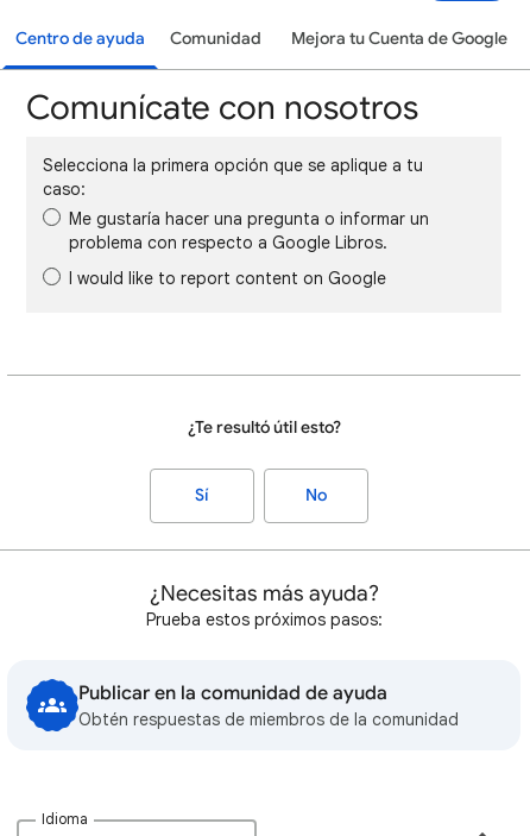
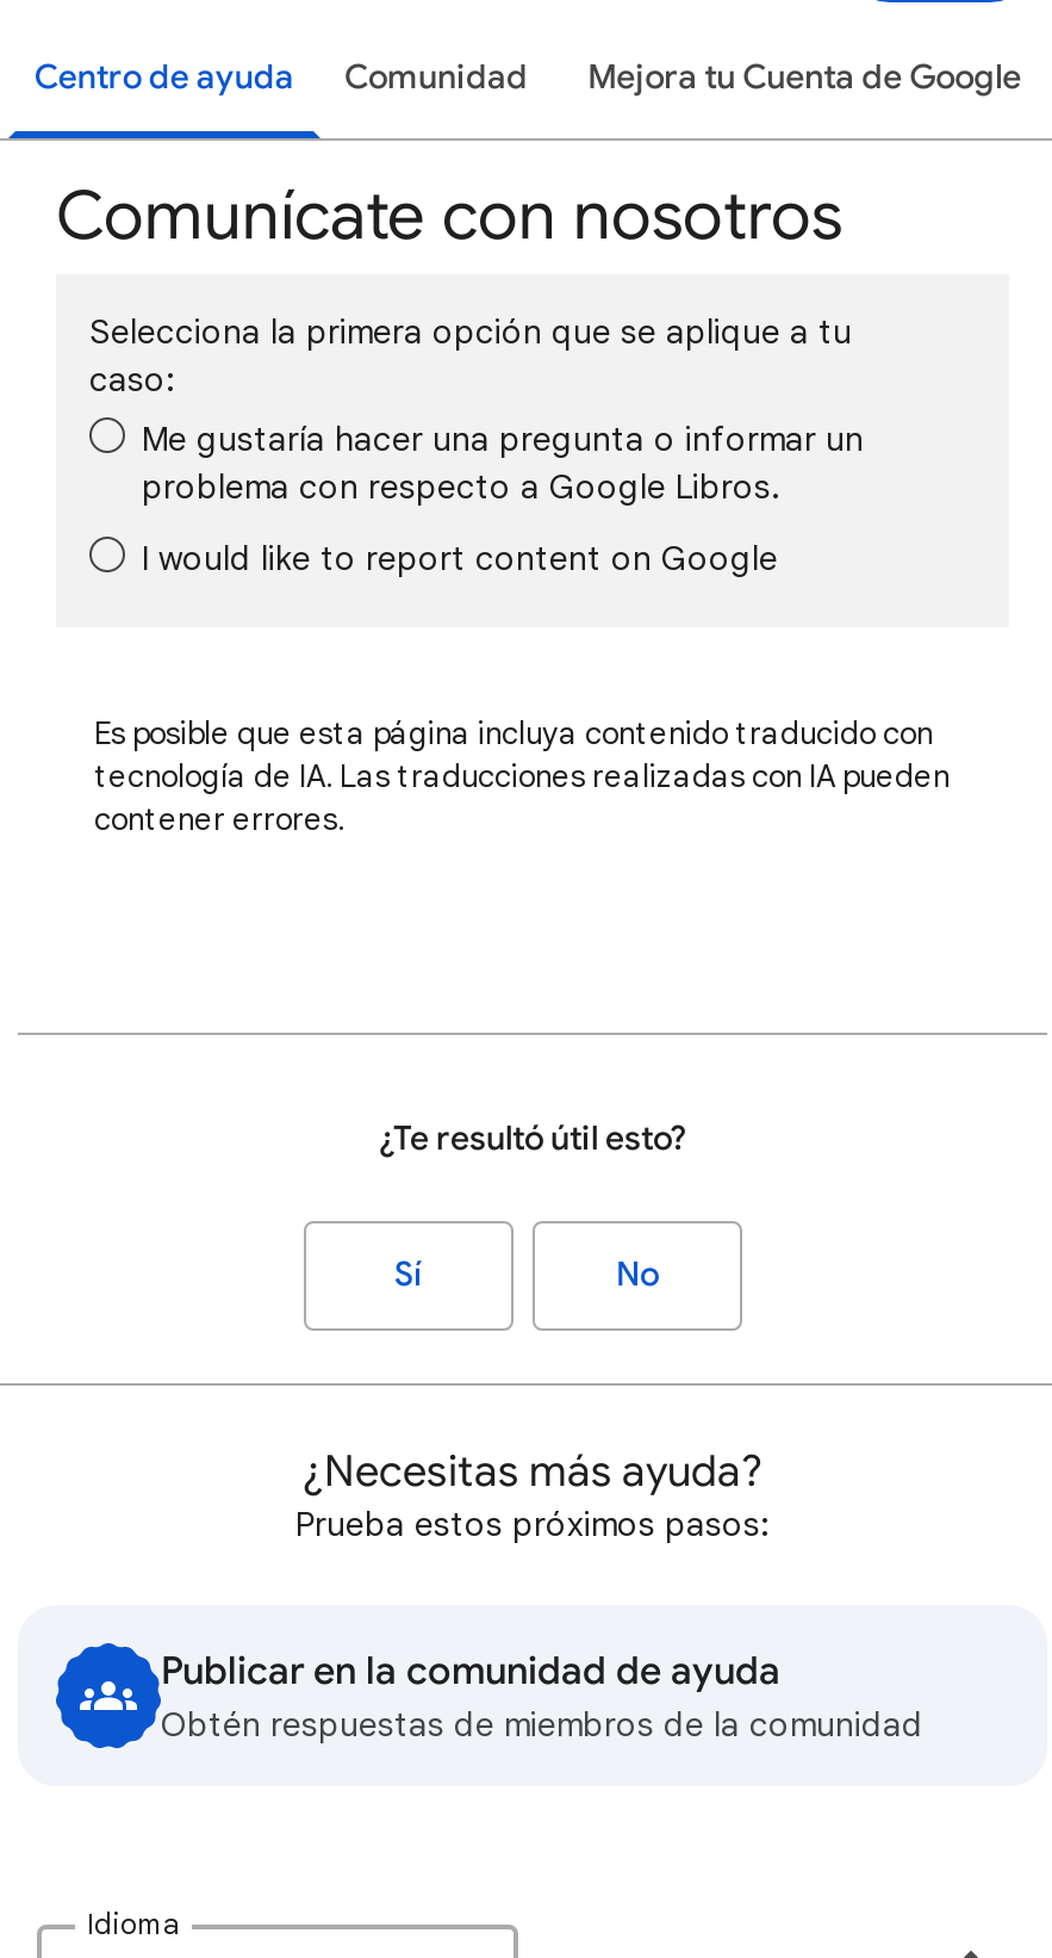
none -> [94,713,950,839] Es posible que esta página incluya contenido traducido con | tecnología de IA. Las traducciones realizadas con IA pueden | contener errores.

